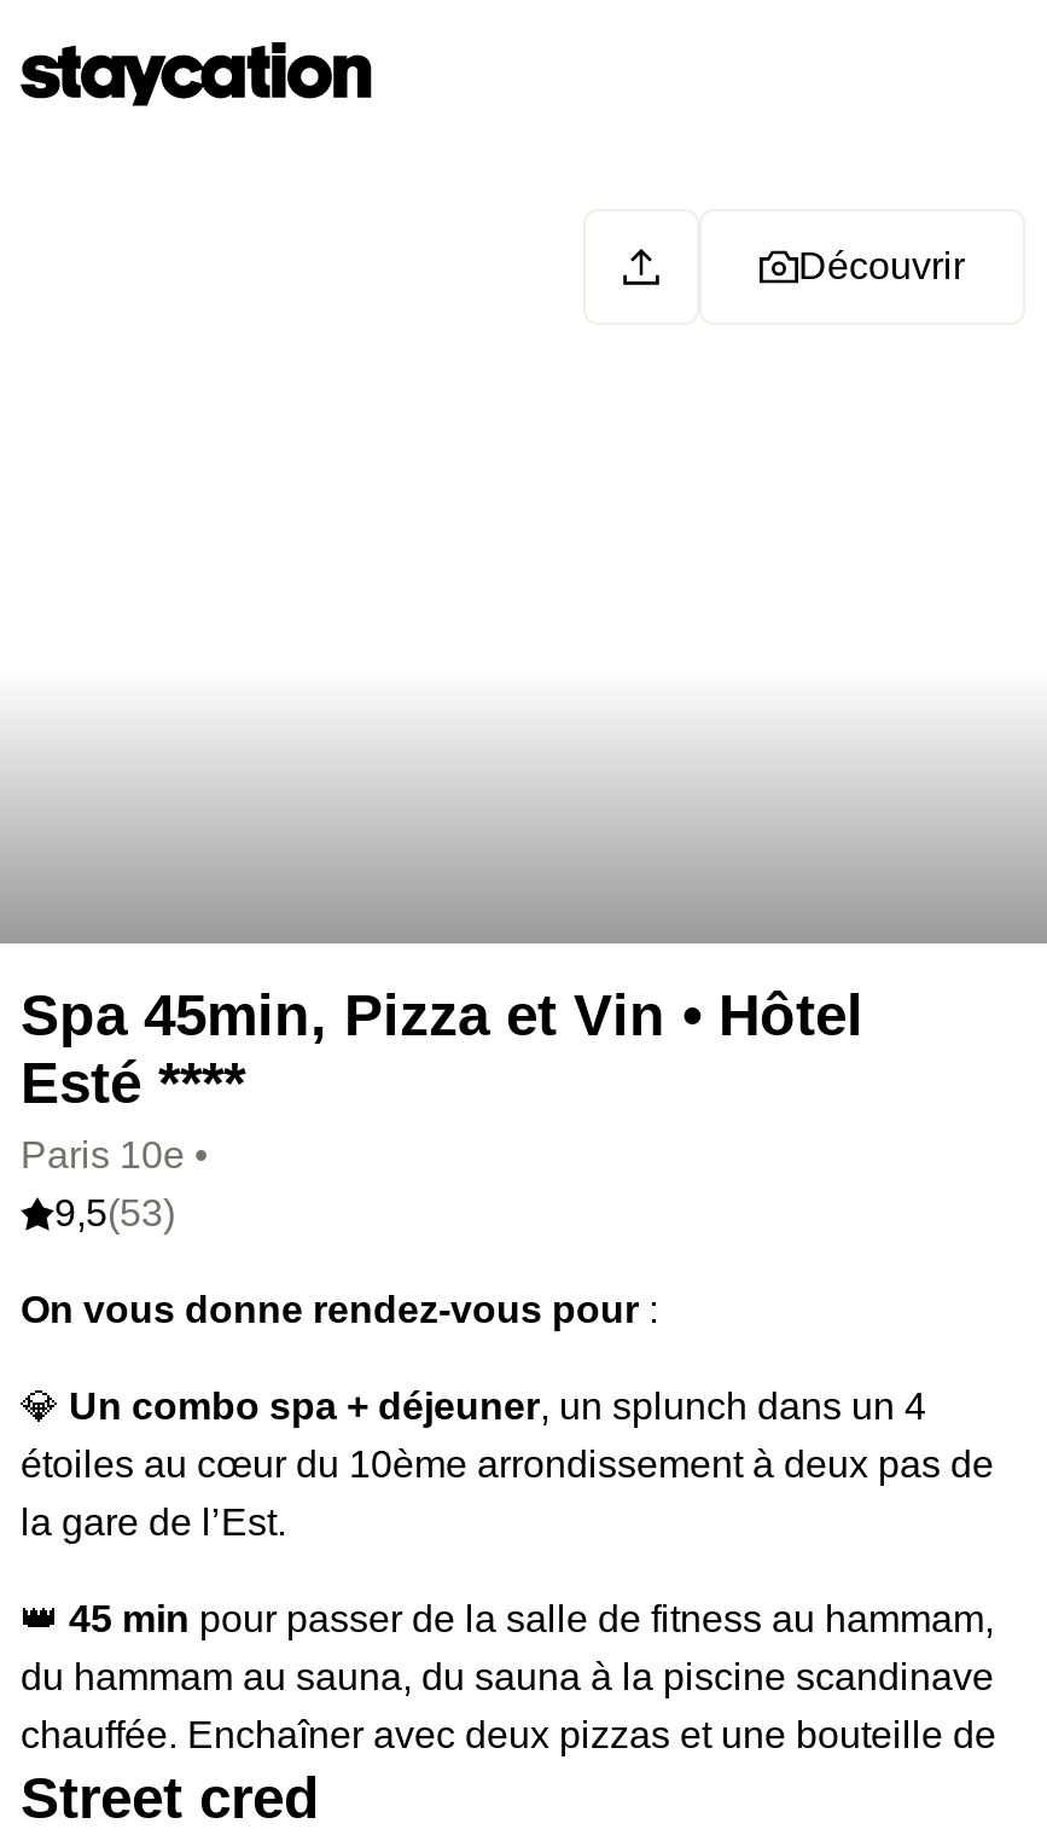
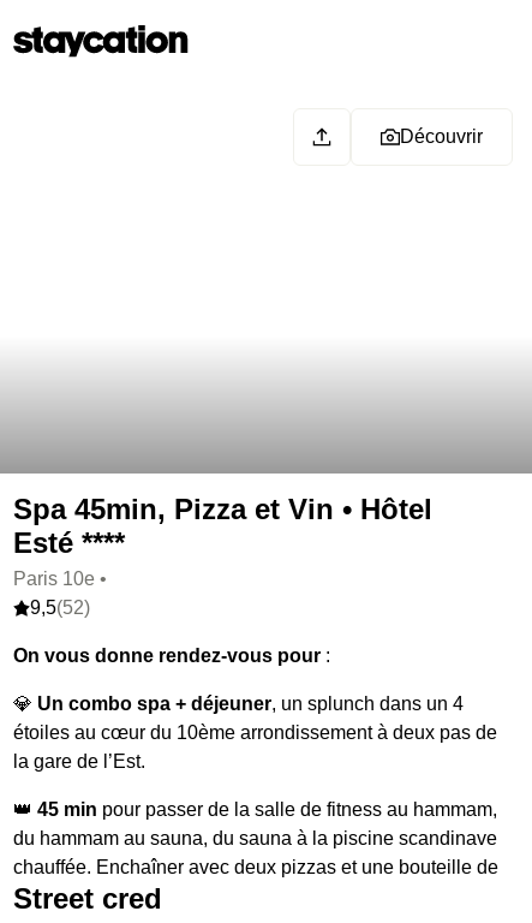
[54,1192,175,1233] 9,5(53) -> [30,597,90,618] 9,5(52)

